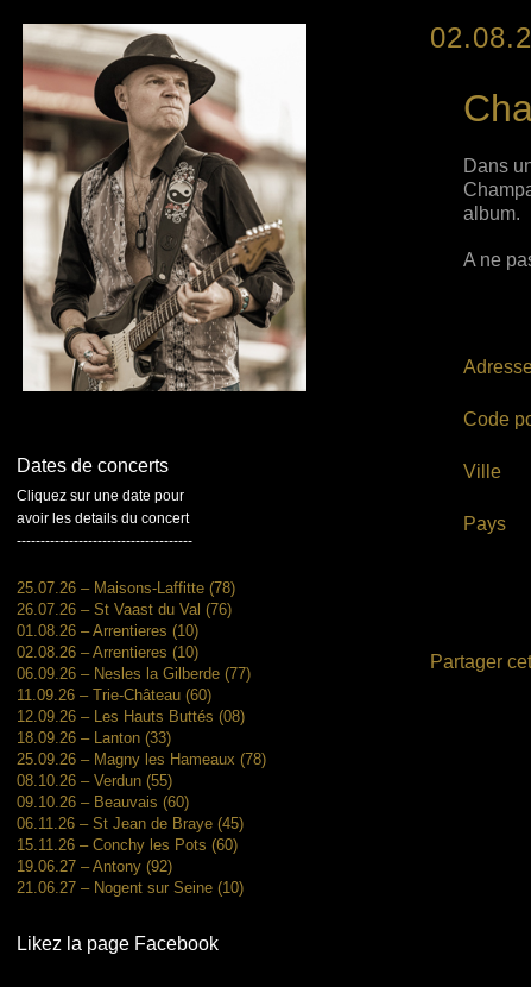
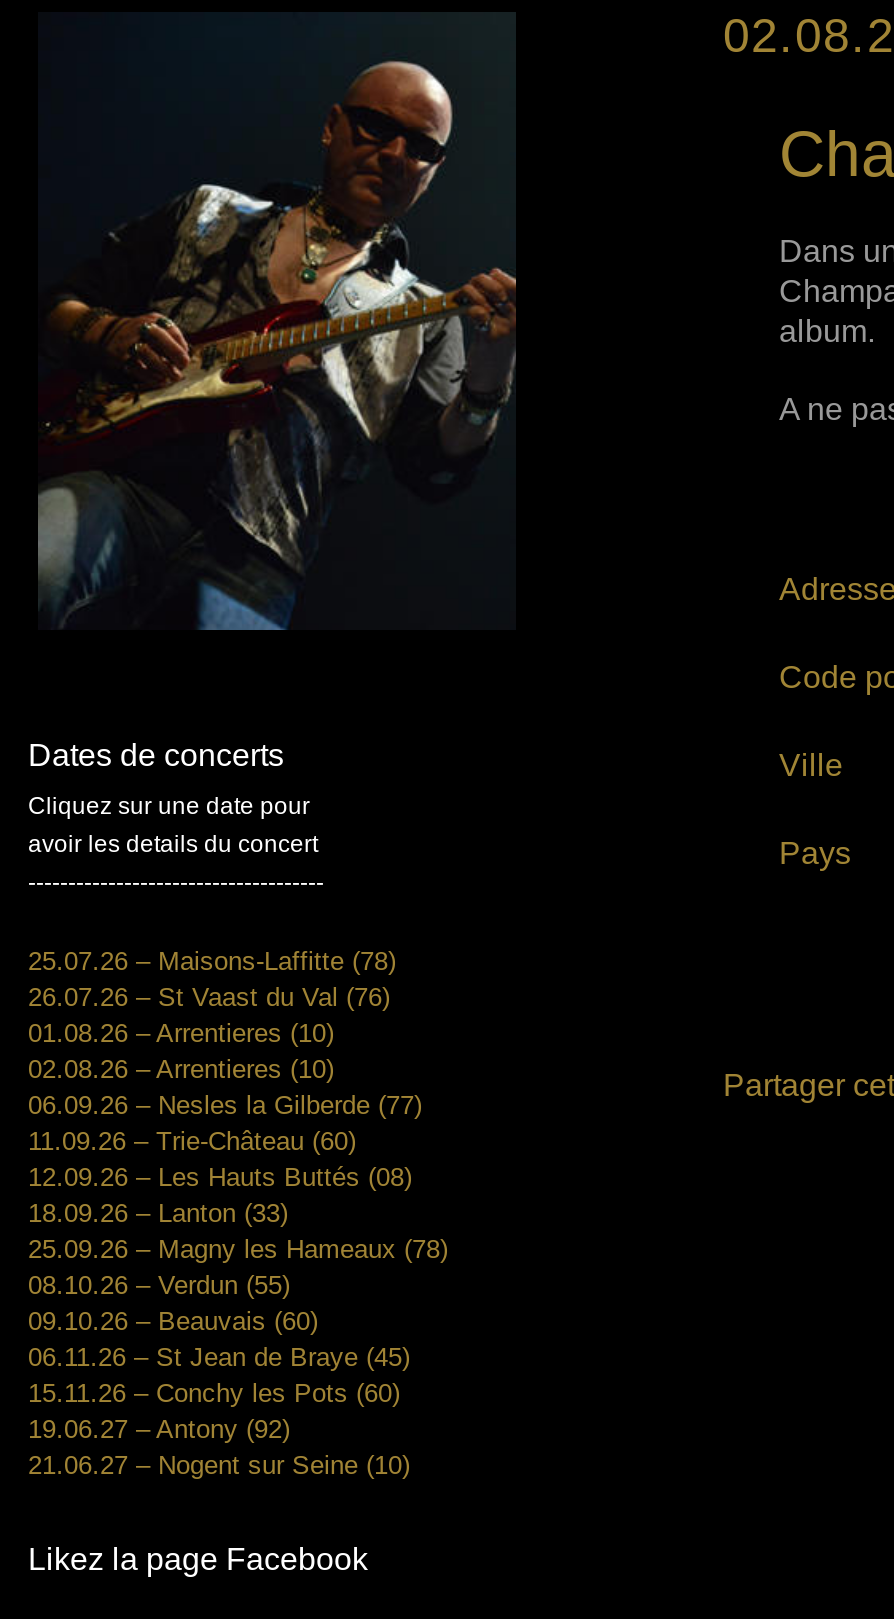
[21,23,308,392] [image] -> [36,12,518,632] [image]

